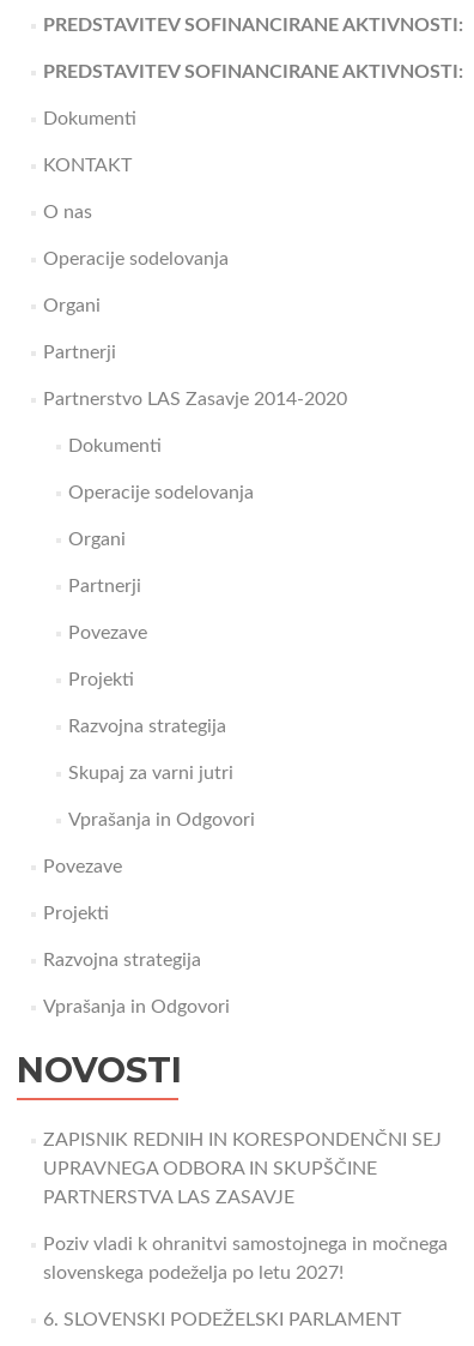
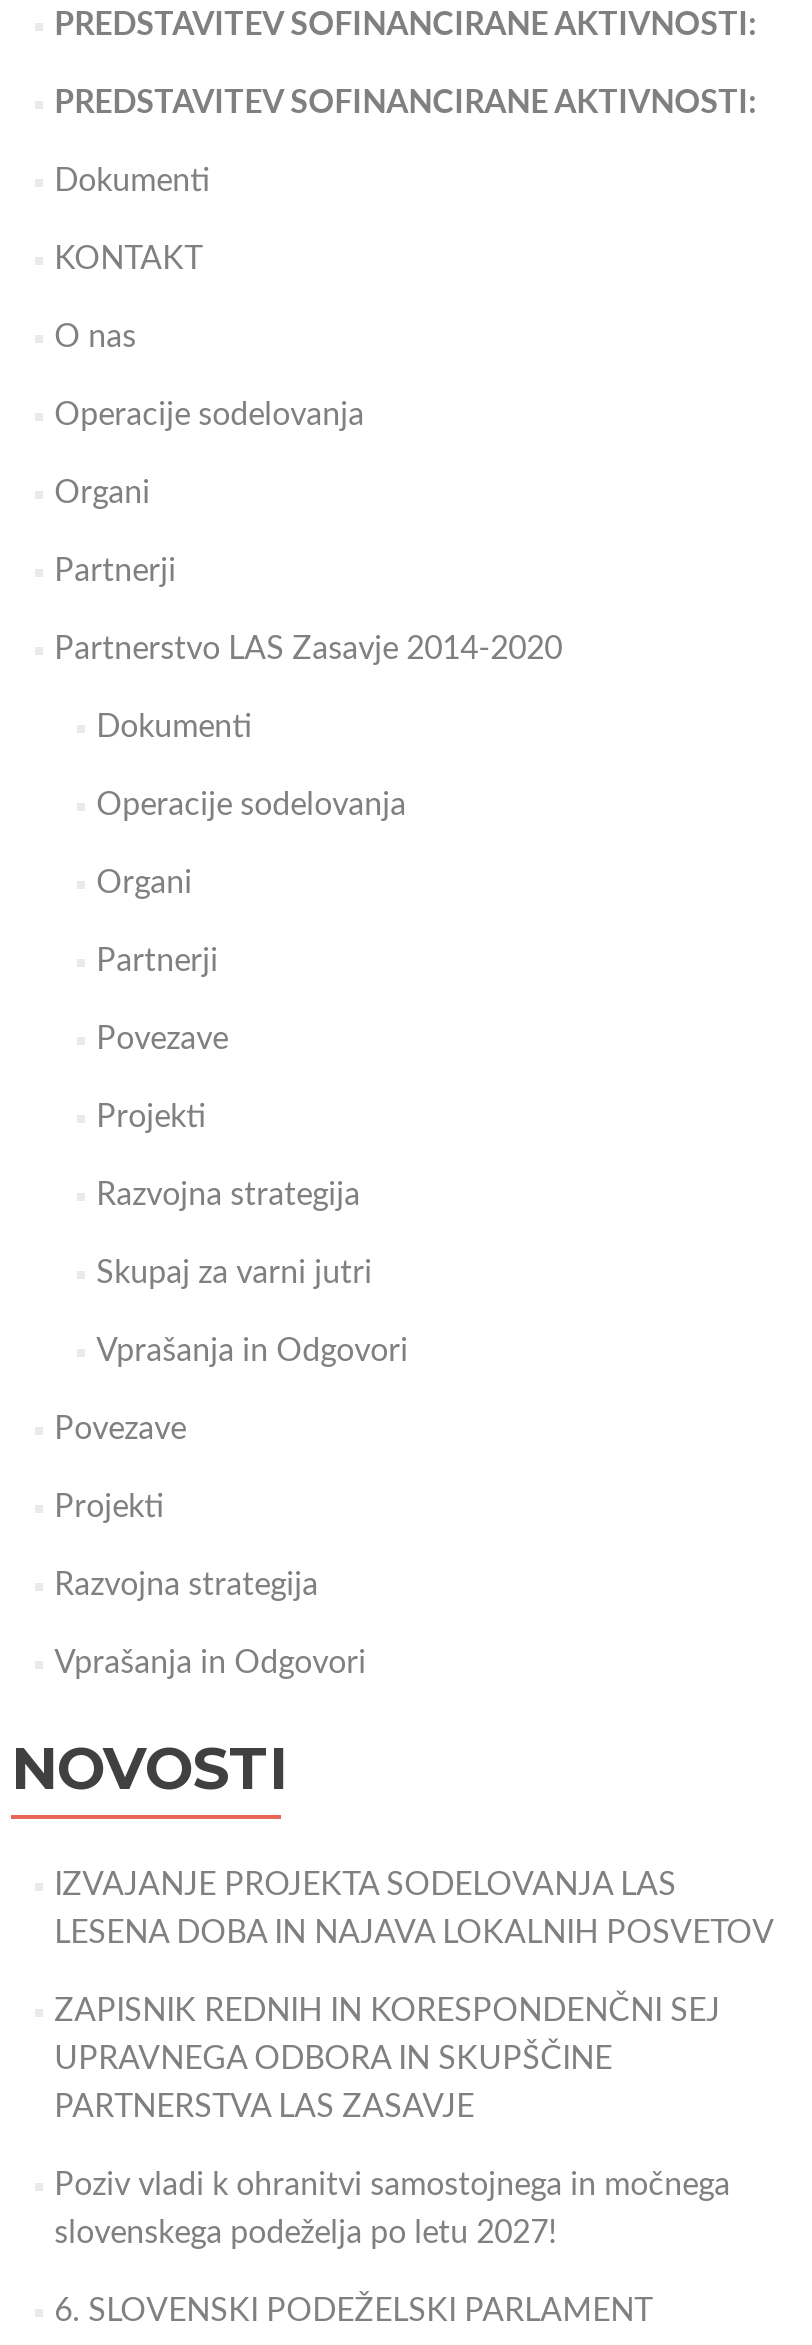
none -> [54,1869,774,1949] IZVAJANJE PROJEKTA SODELOVANJA LAS | LESENA DOBA IN NAJAVA LOKALNIH POSVETOV

